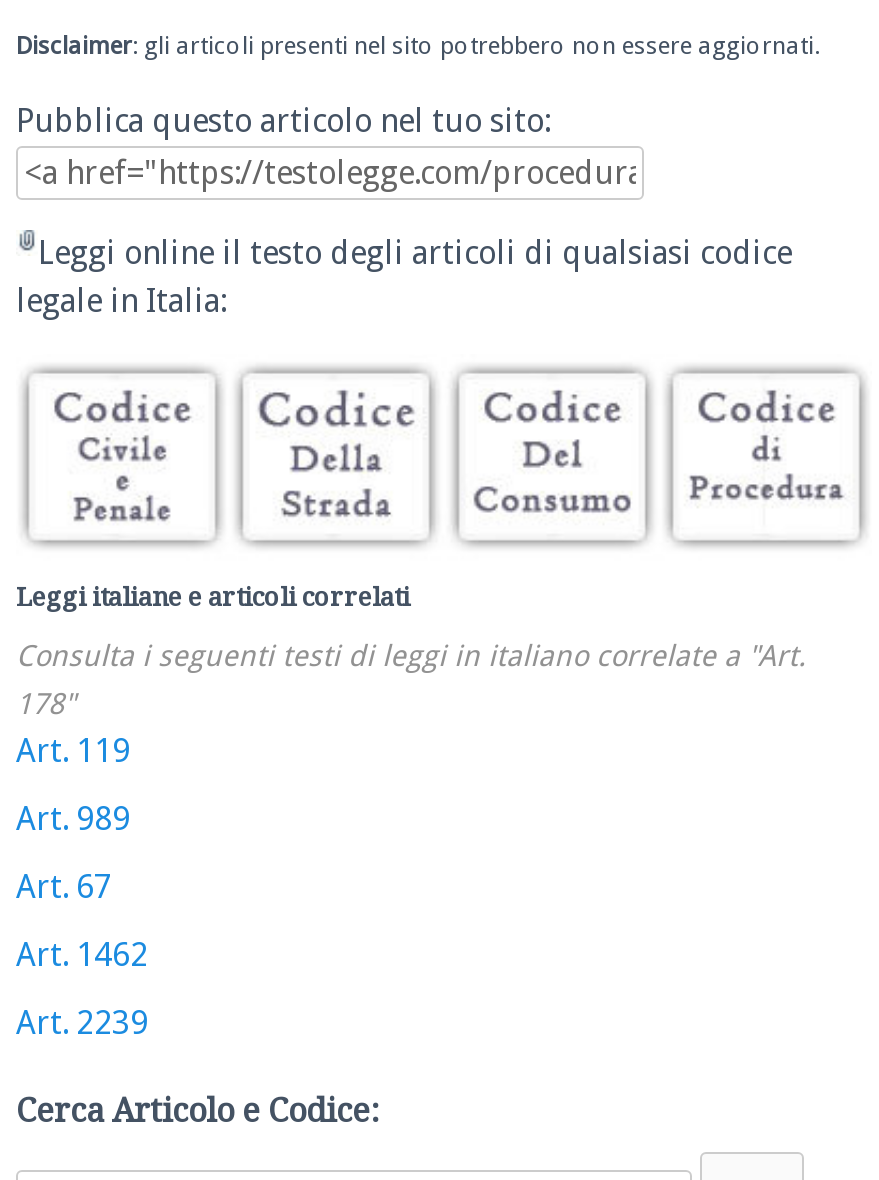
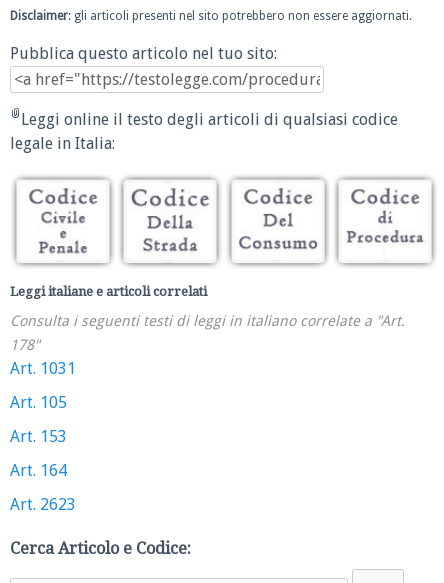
[16,732,130,770] Art. 119 -> [10,359,76,378] Art. 1031
[16,800,130,838] Art. 989 -> [10,393,67,412] Art. 105
[16,868,112,906] Art. 67 -> [10,427,67,446] Art. 153
[16,936,148,974] Art. 1462 -> [10,461,67,480] Art. 164
[16,1004,148,1042] Art. 2239 -> [10,495,76,514] Art. 2623

